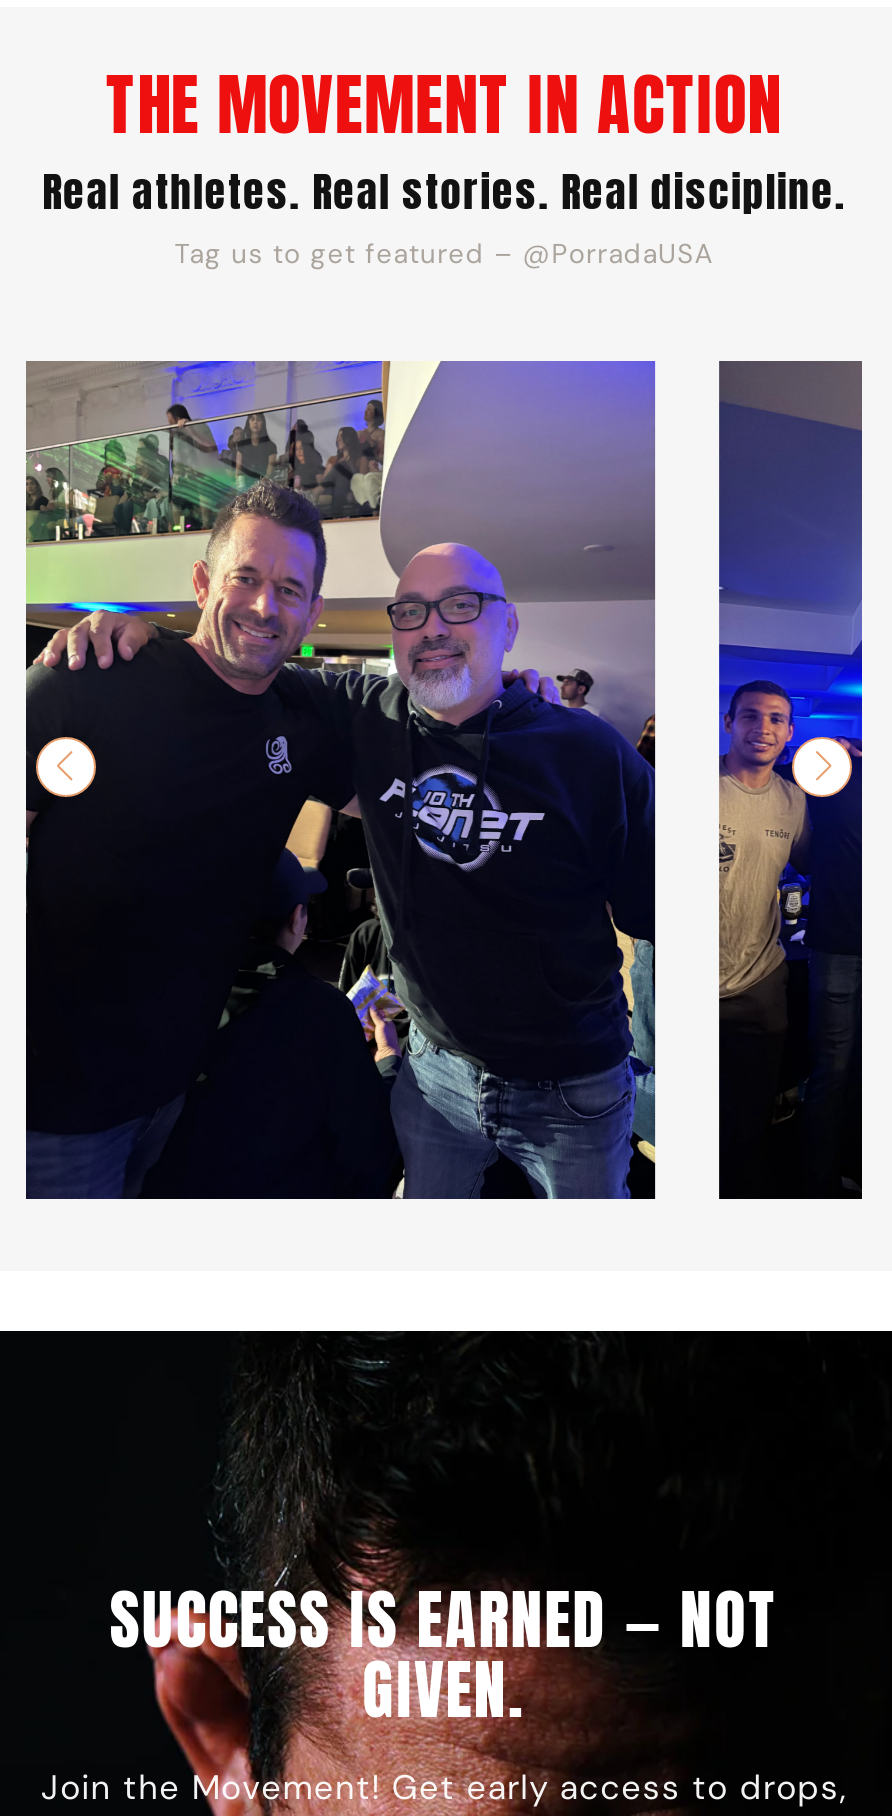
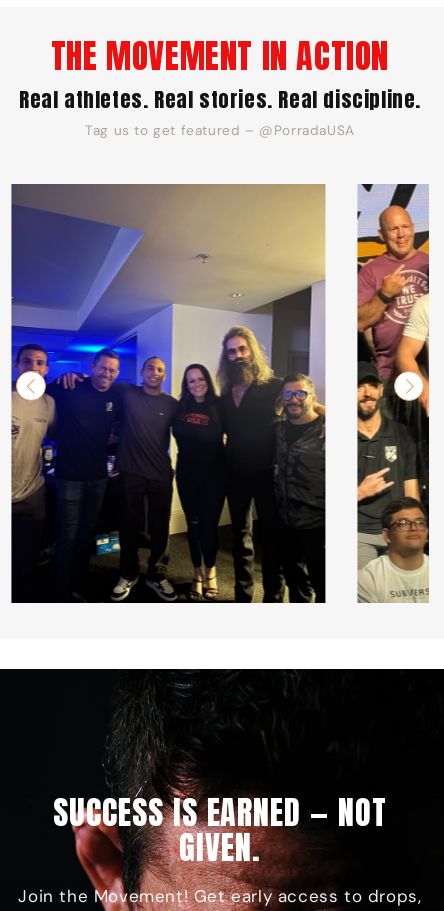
[24,360,658,1200] [image] -> [10,183,326,604] [image]
[718,360,864,1200] [image] -> [356,184,430,603] [image]

